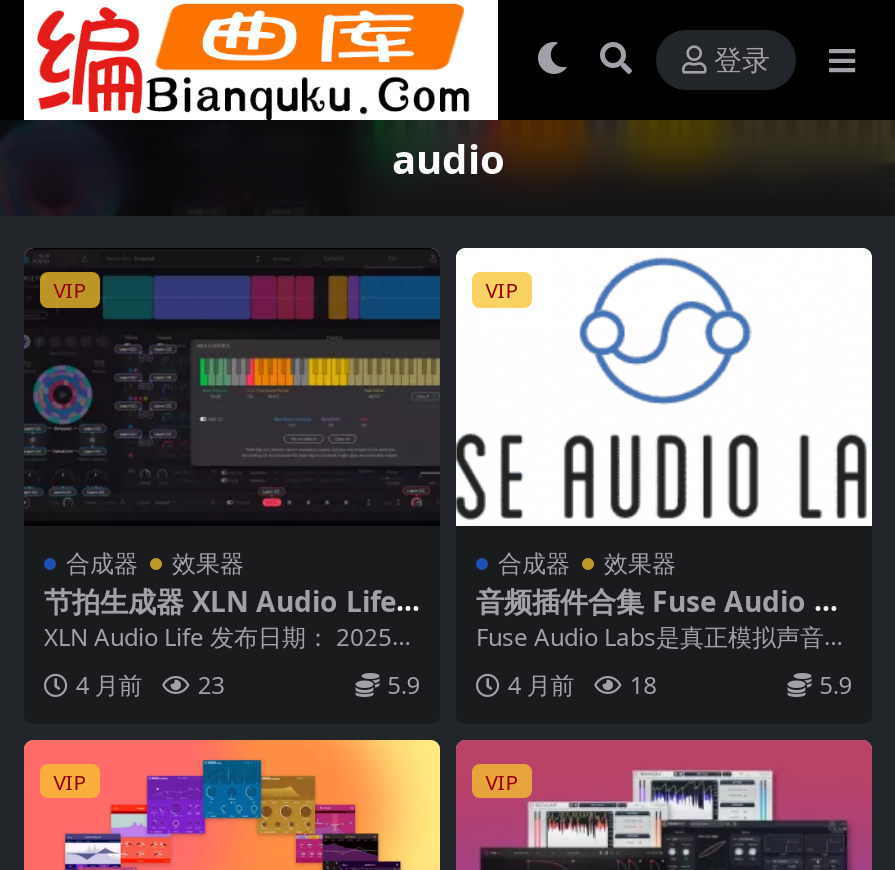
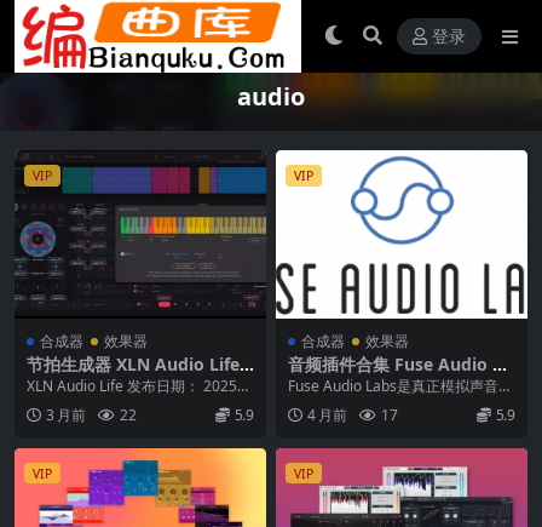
[76,667,142,701] 4 月前 -> [46,404,86,425] 3 月前
[198,667,225,701] 23 -> [120,404,136,425] 22
[630,667,657,701] 18 -> [381,404,397,425] 17

